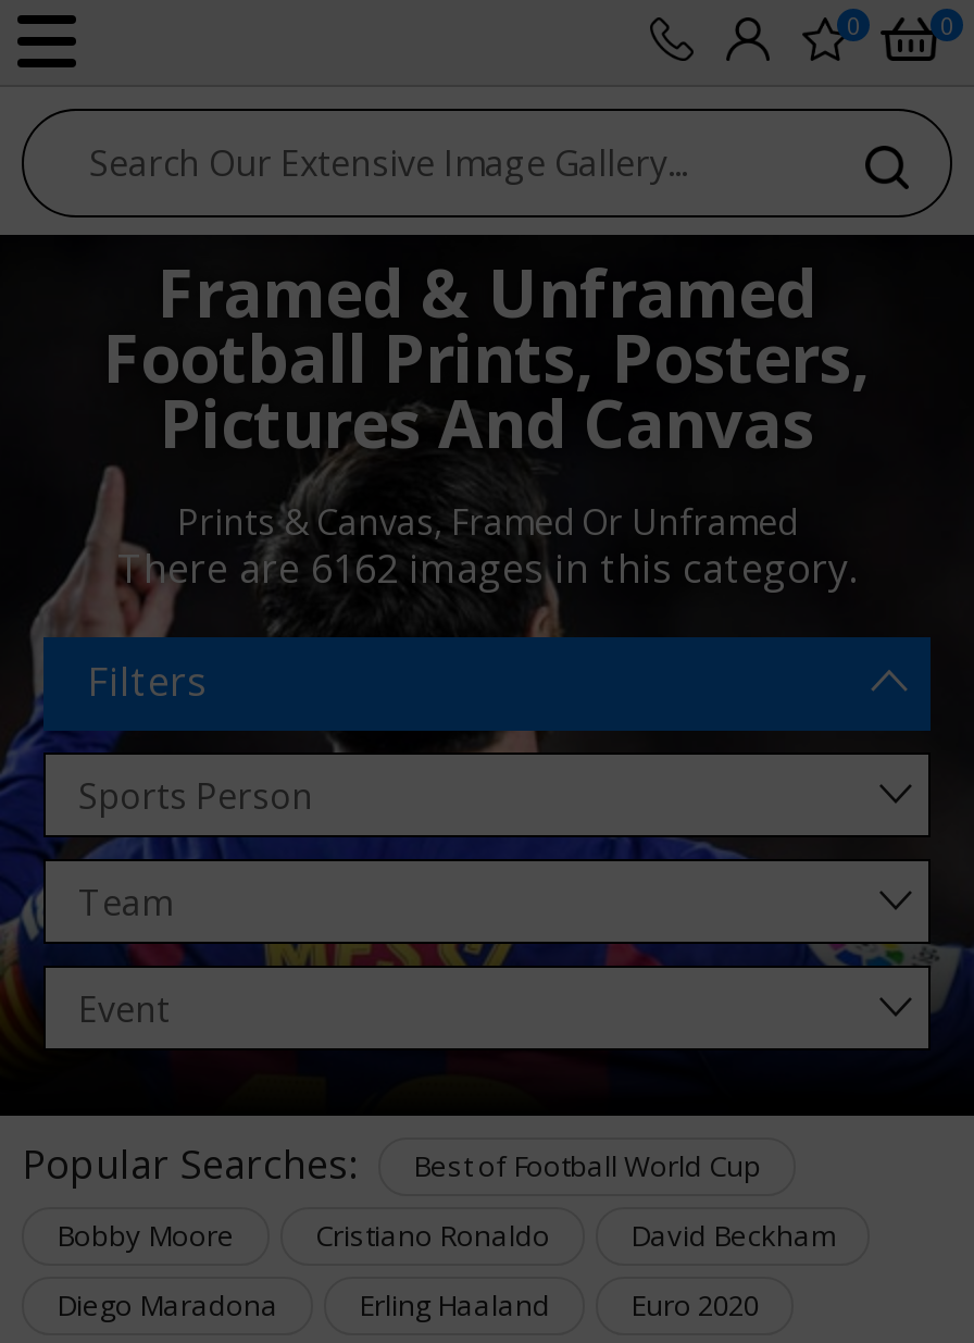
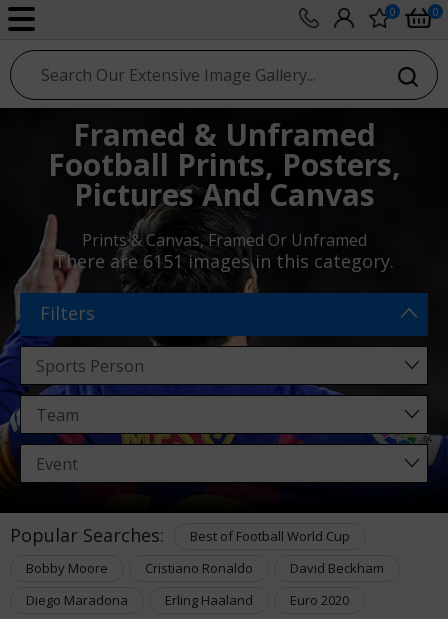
[117,542,857,594] There are 6162 imagesin this category. -> [54,249,394,273] There are 6151 imagesin this category.

